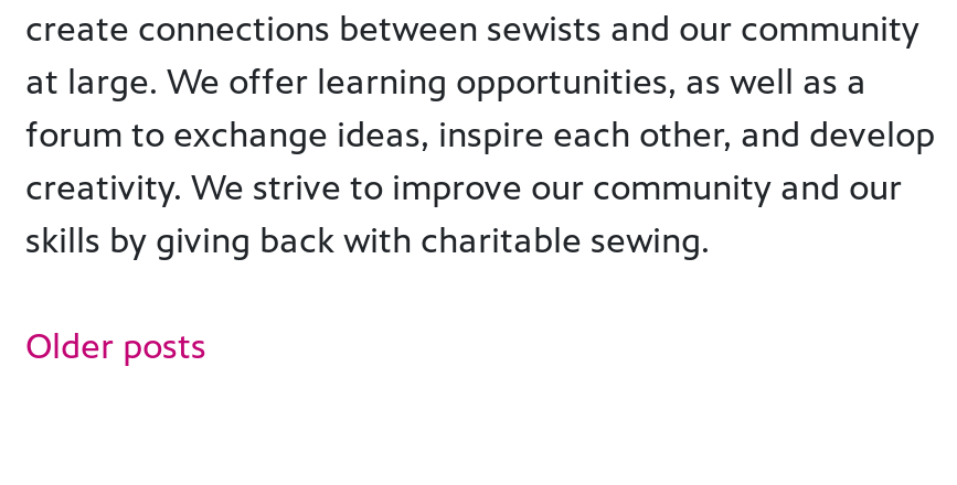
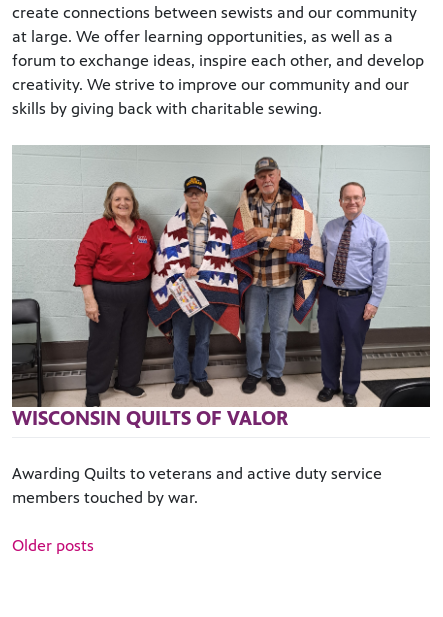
none -> [11,145,431,507] [image] | WISCONSIN QUILTS OF VALOR | Awarding Quilts to veterans and active duty service | members touched by war.

